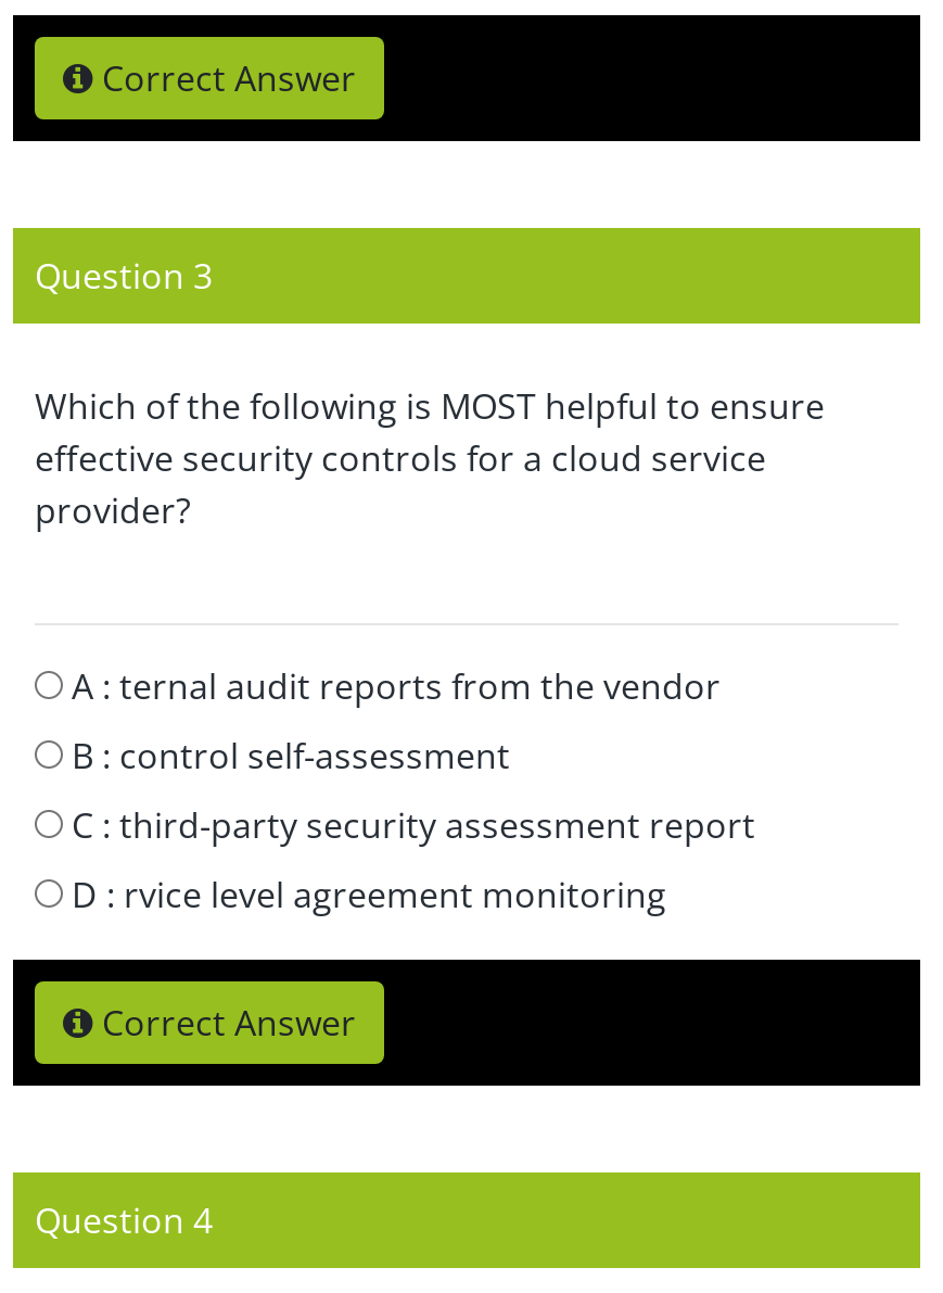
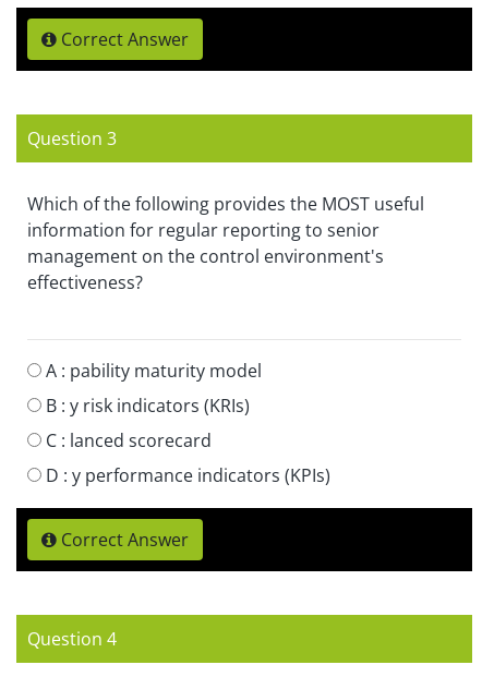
[35,382,825,534] Which of the following is MOST helpful to ensure | effective security controls for a cloud service | provider? -> [27,192,424,294] Which of the following provides the MOST useful | information for regular reporting to senior | management on the control environment's | effectiveness?
[72,662,721,710] A : ternal audit reports from the vendor -> [46,359,262,383] A : pability maturity model
[72,732,510,779] B : control self-assessment -> [46,394,250,418] B : y risk indicators (KRIs)
[72,801,755,849] C : third-party security assessment report -> [46,428,212,452] C : lanced scorecard
[72,871,666,918] D : rvice level agreement monitoring -> [46,463,330,487] D : y performance indicators (KPIs)

